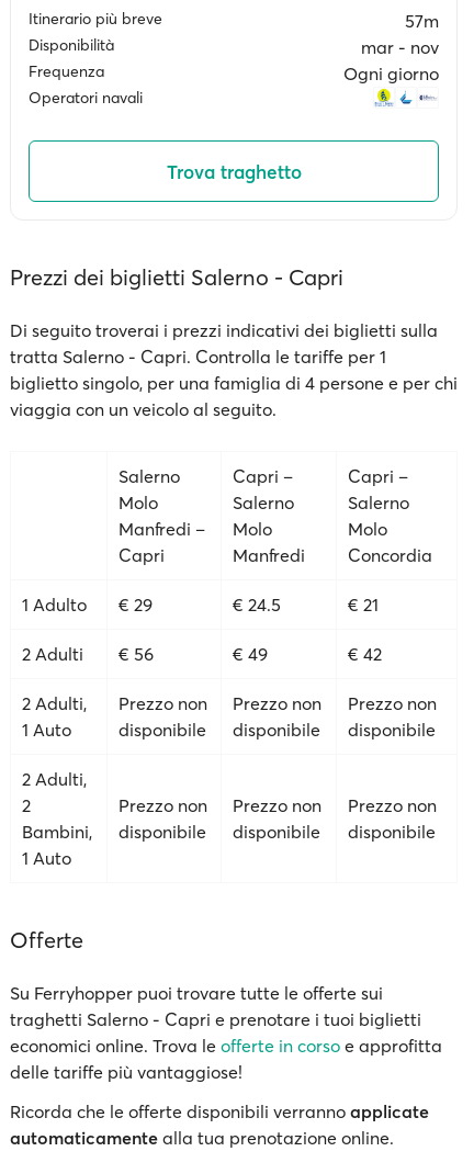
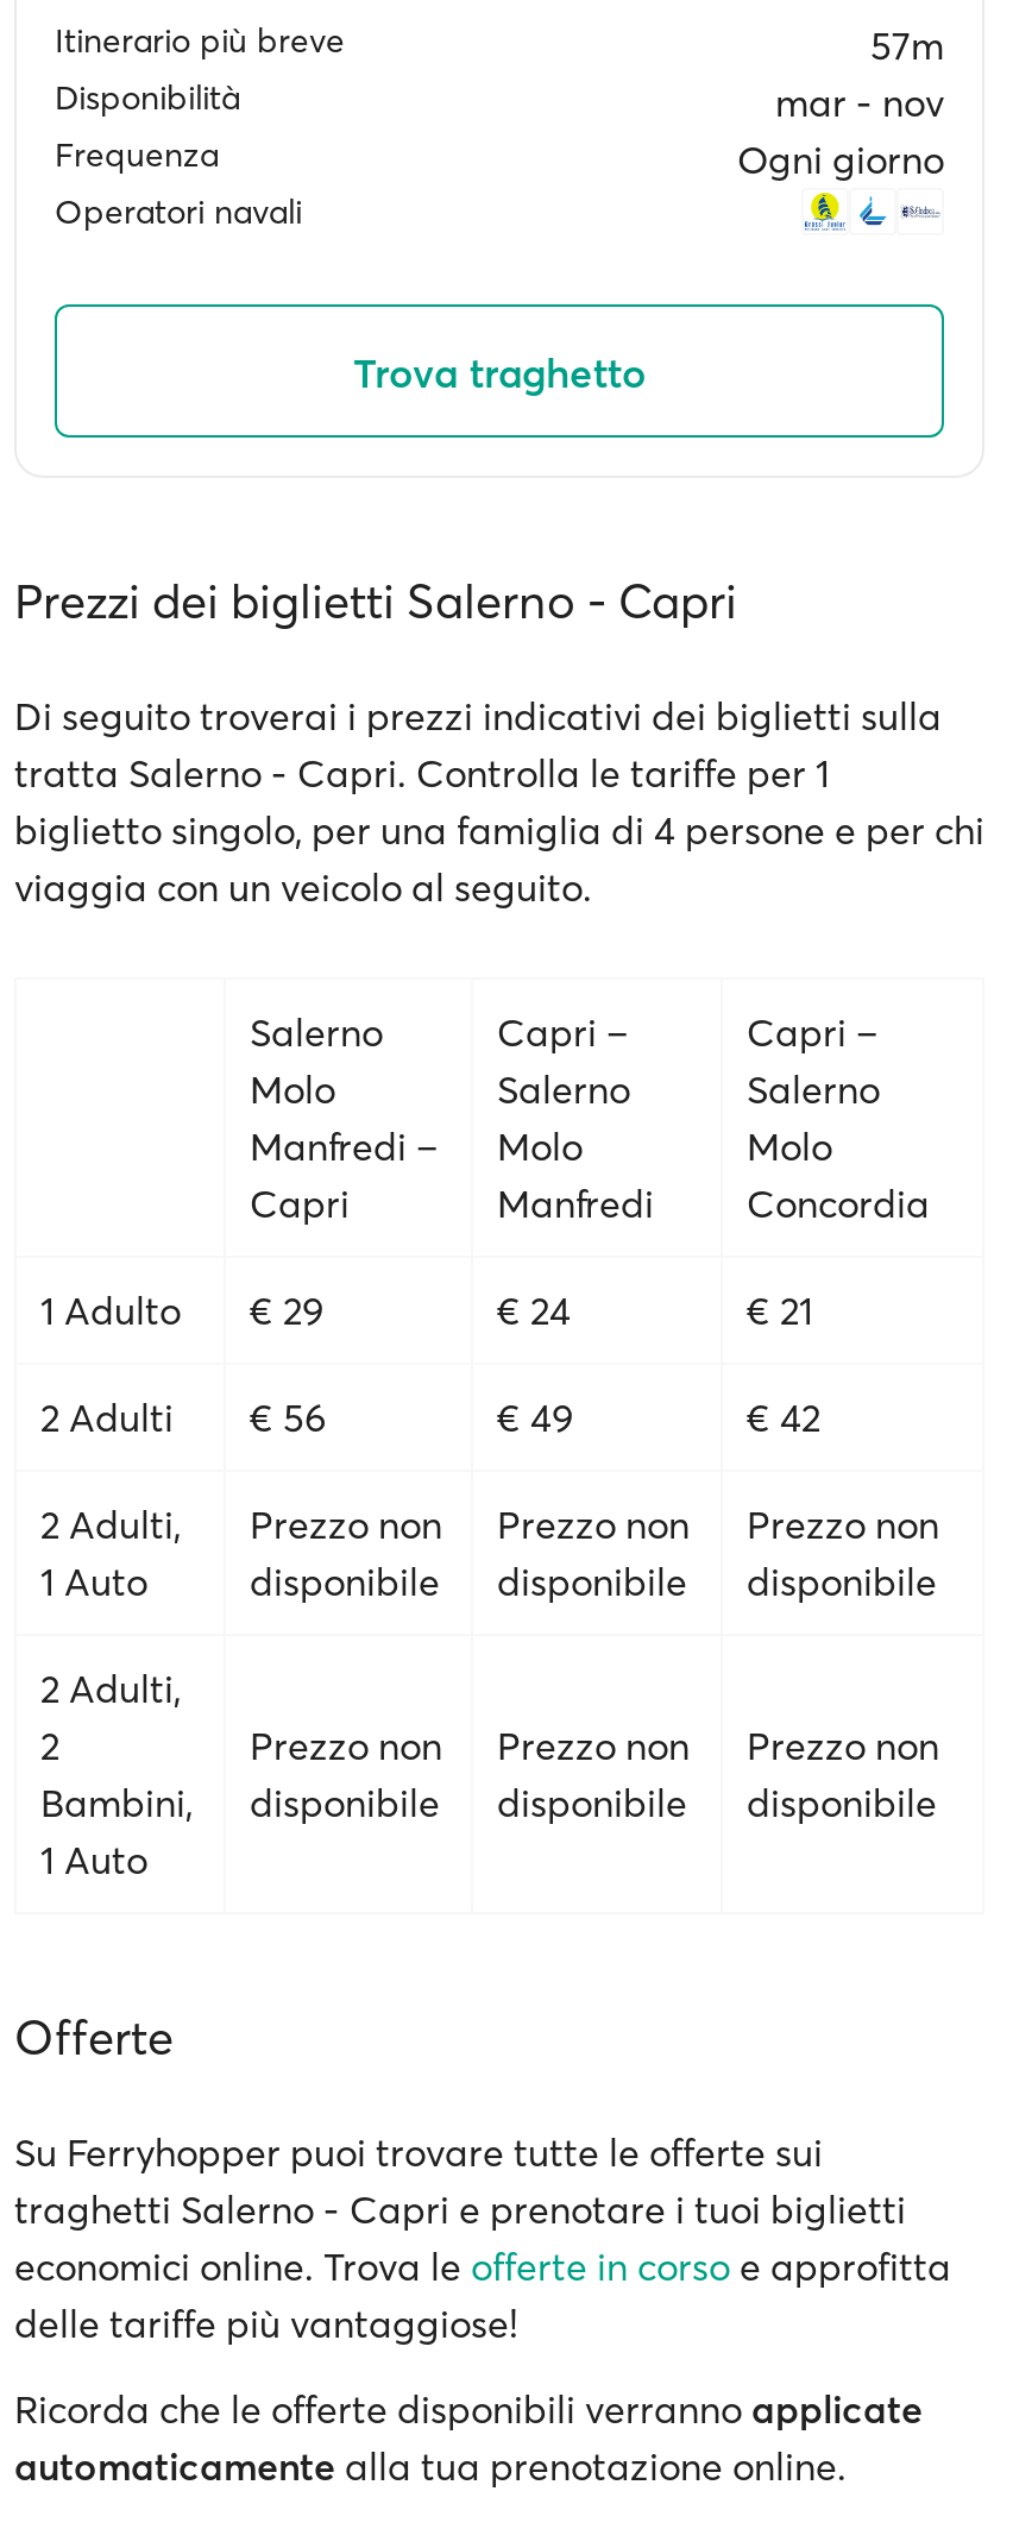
[233,594,281,616] € 24.5 -> [497,1286,571,1334] € 24

